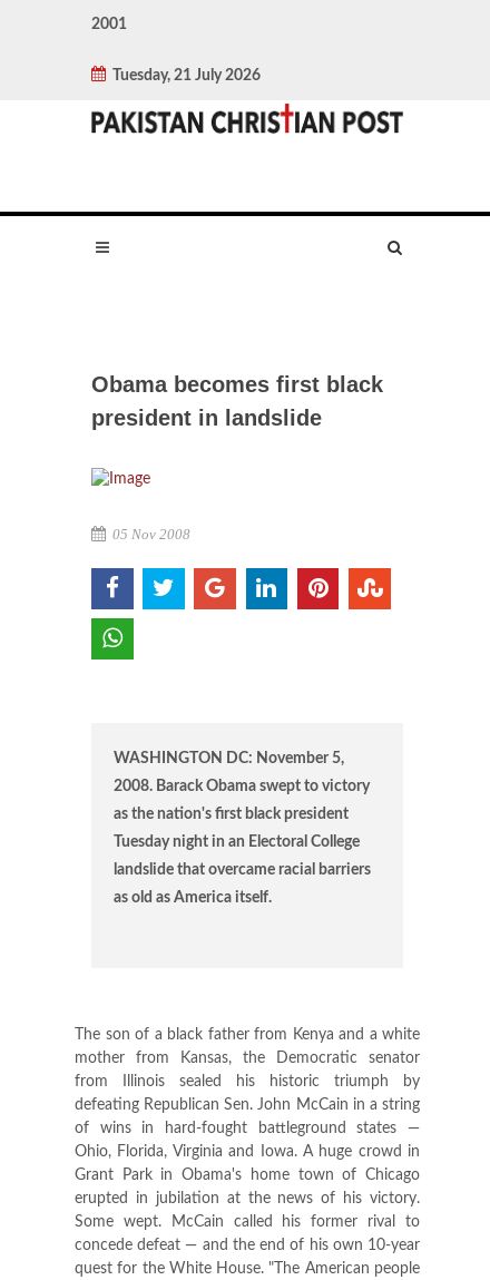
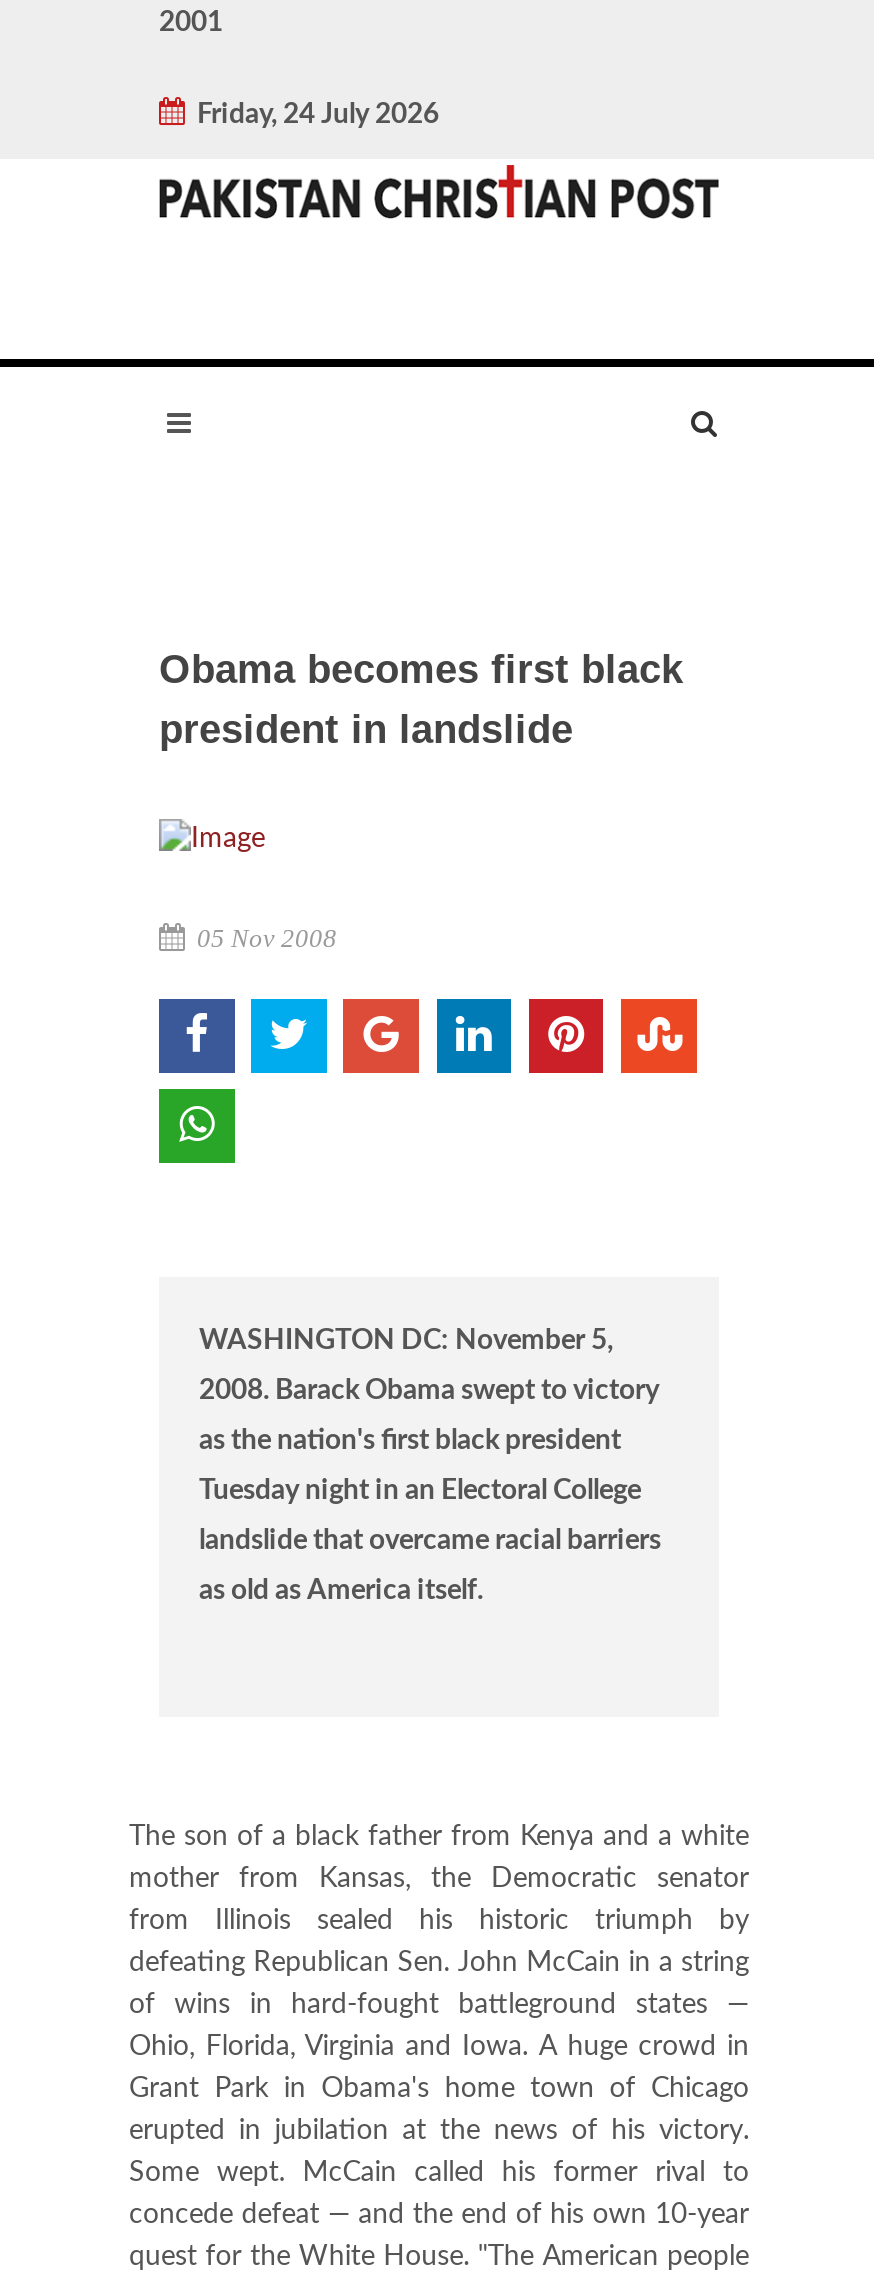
[106,68,261,84] Tuesday, 21 July 2026 -> [185,101,439,129] Friday, 24 July 2026

